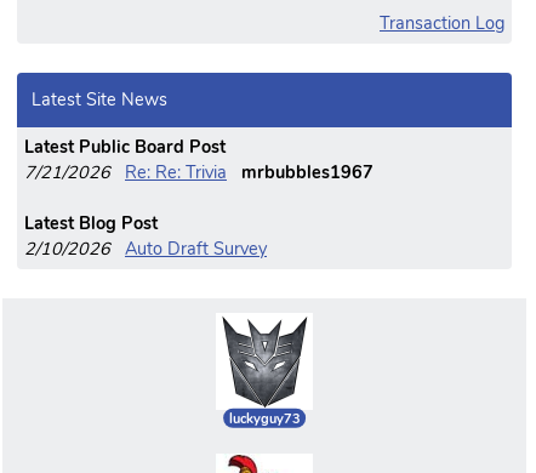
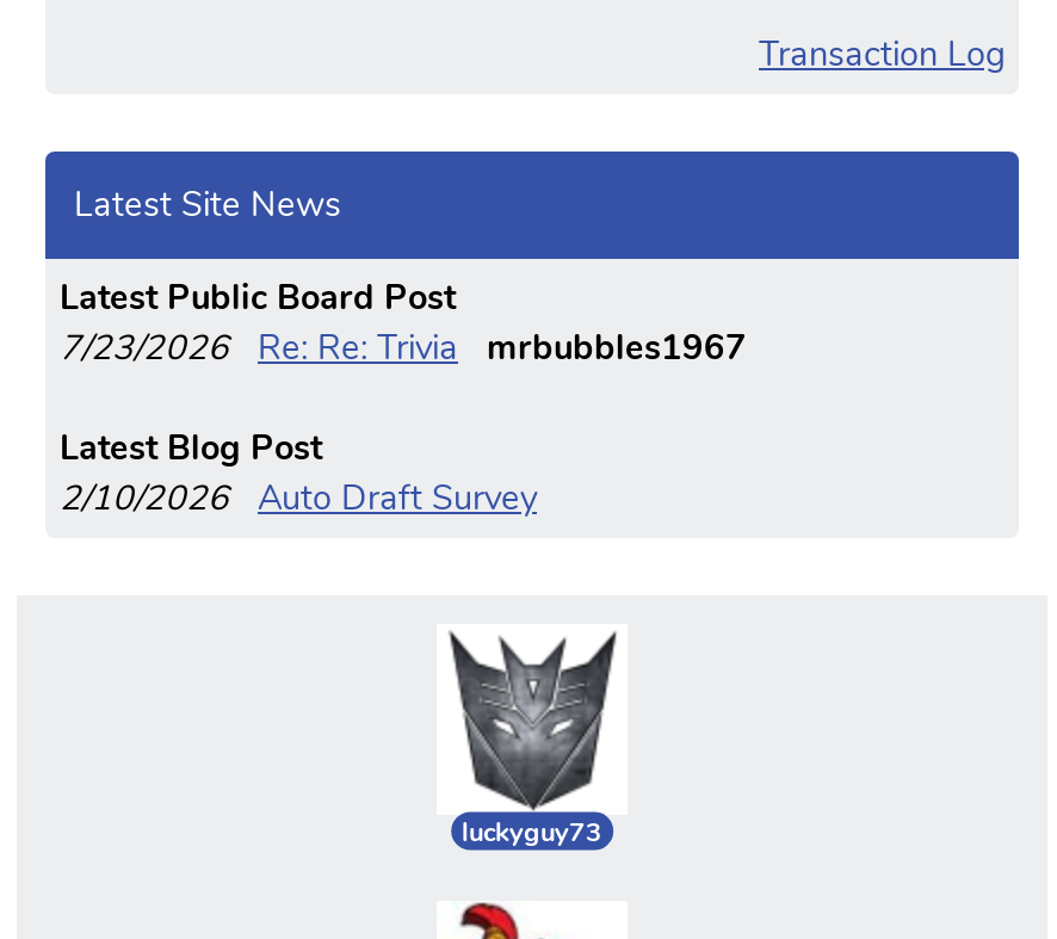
[24,161,374,185] 7/21/2026 Re: Re: Trivia mrbubbles1967 -> [60,324,747,372] 7/23/2026 Re: Re: Trivia mrbubbles1967

